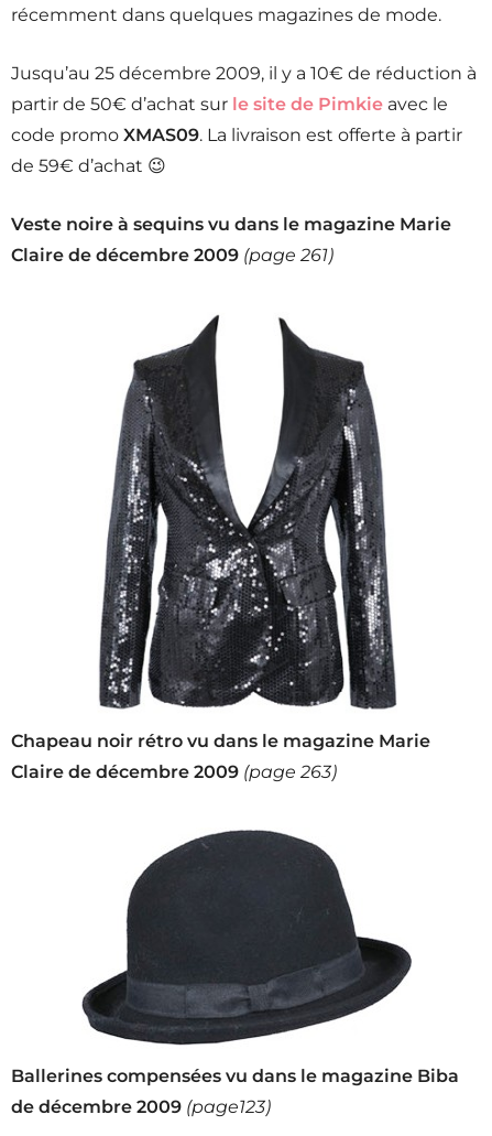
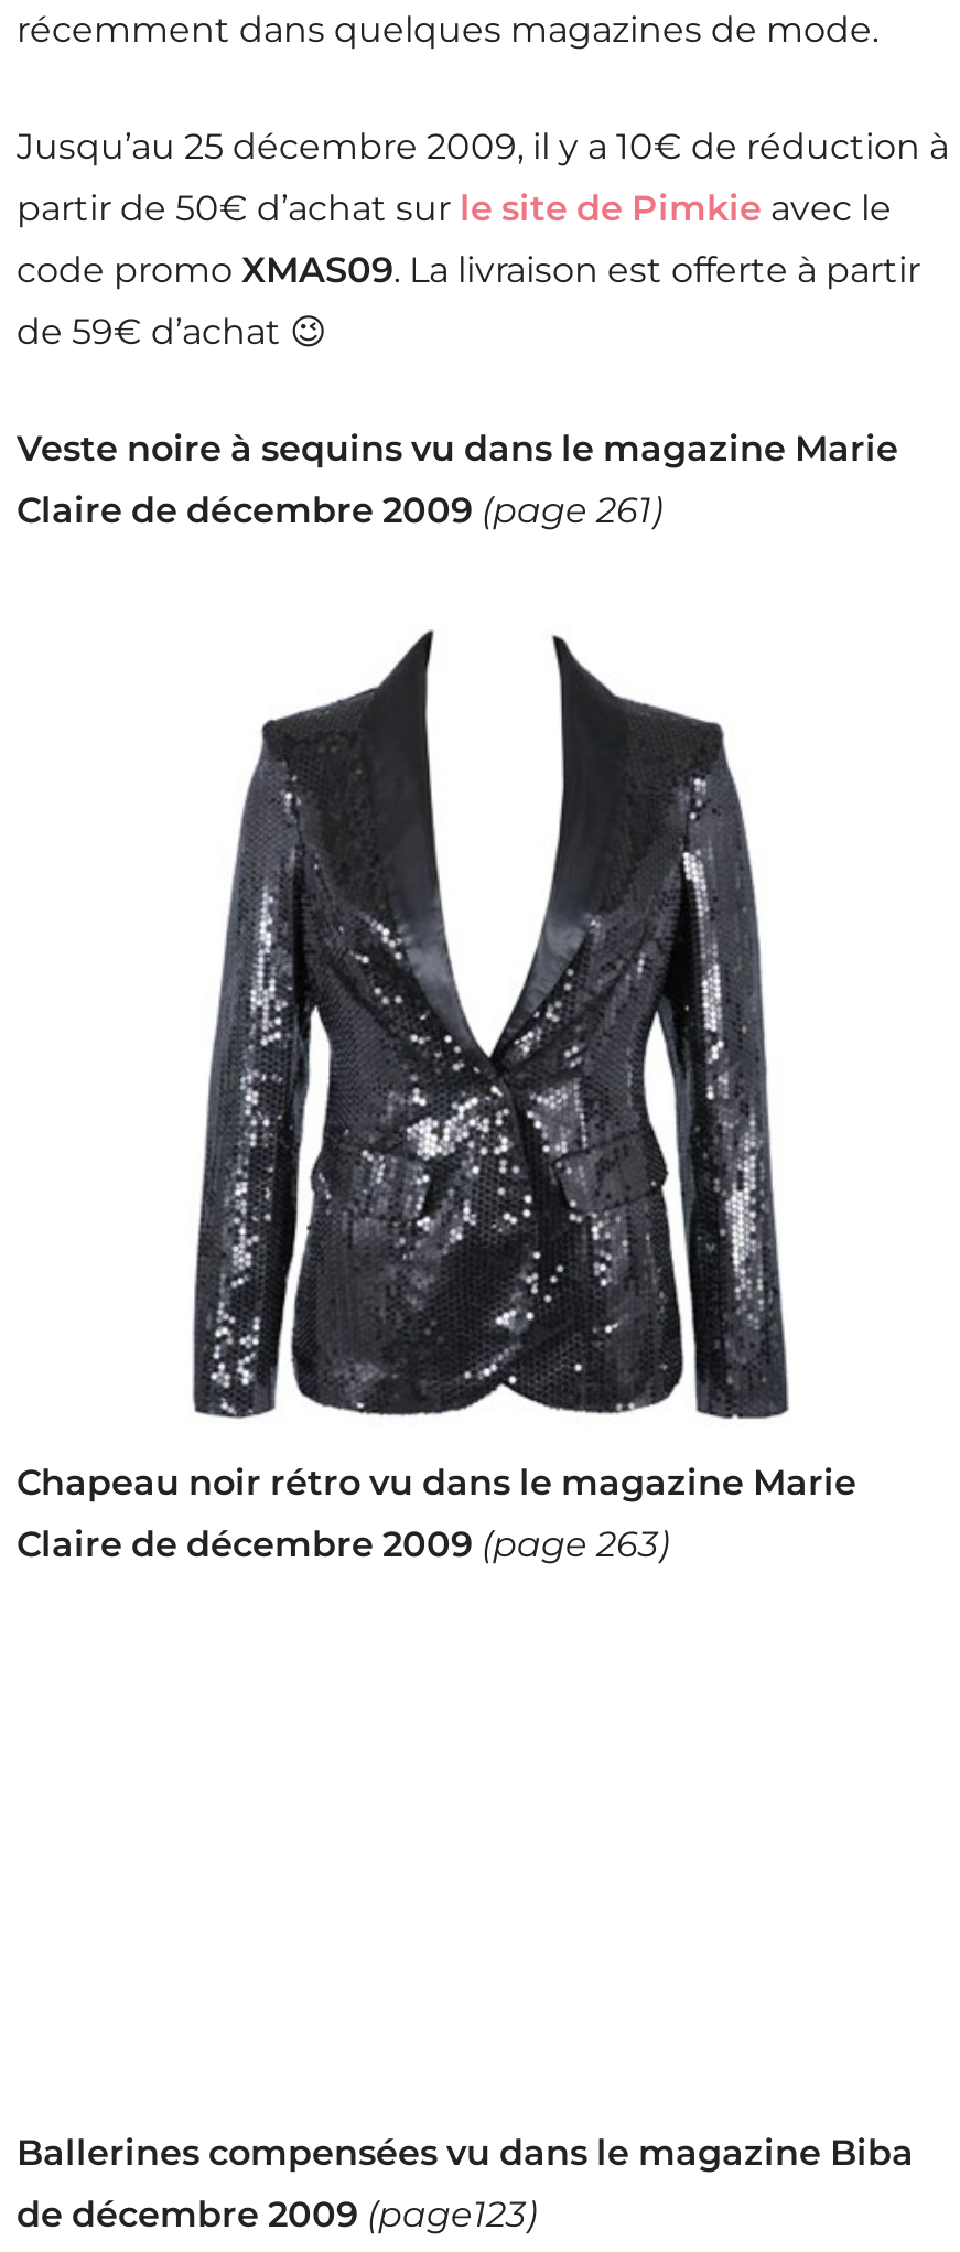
[81,829,413,1046] [image] -> none

